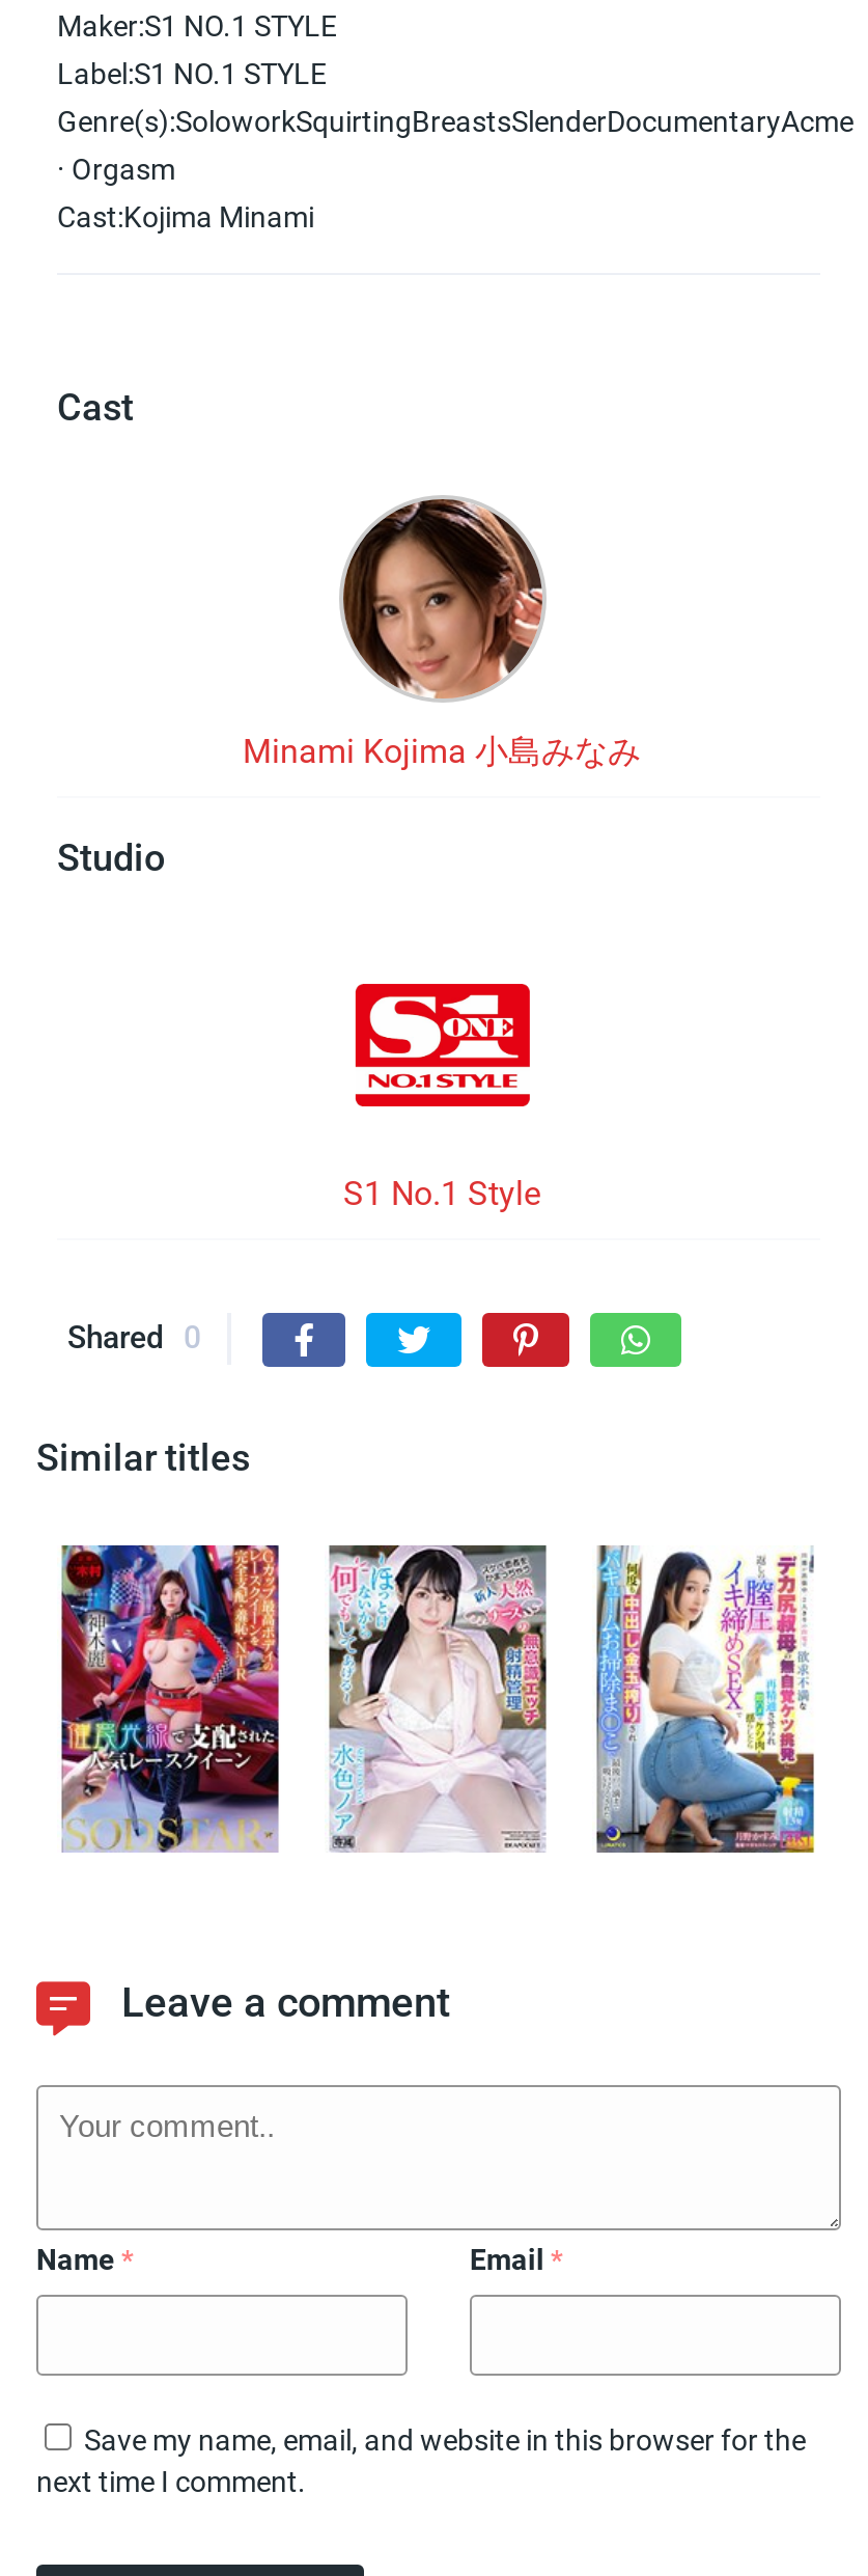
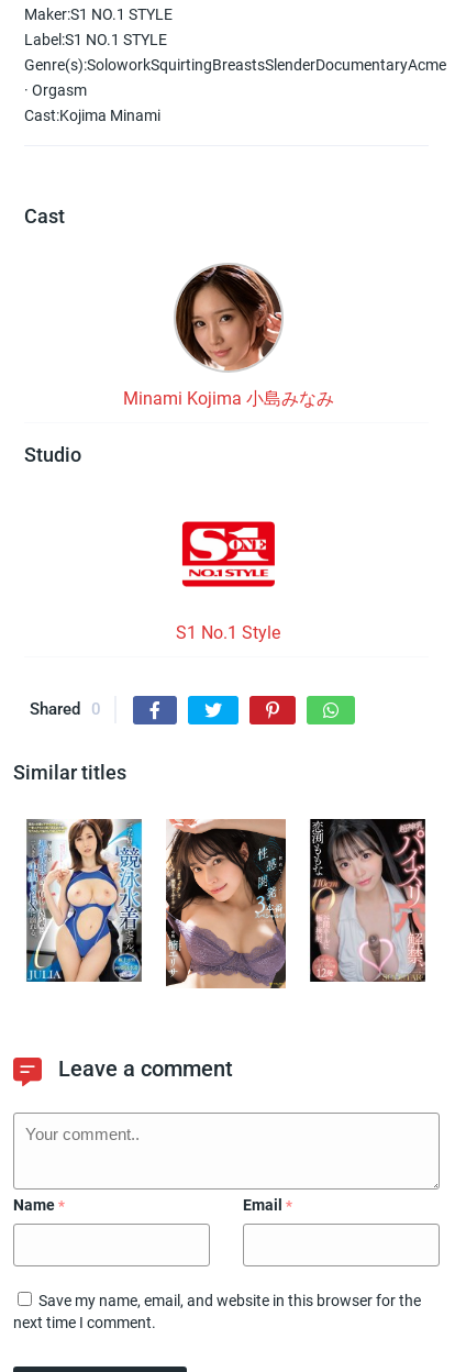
[61,1543,281,1855] [image] -> [26,818,143,983] [image]
[325,1543,551,1855] [image] -> [165,818,287,988] [image]
[594,1545,816,1855] [image] -> [310,818,426,983] [image]

